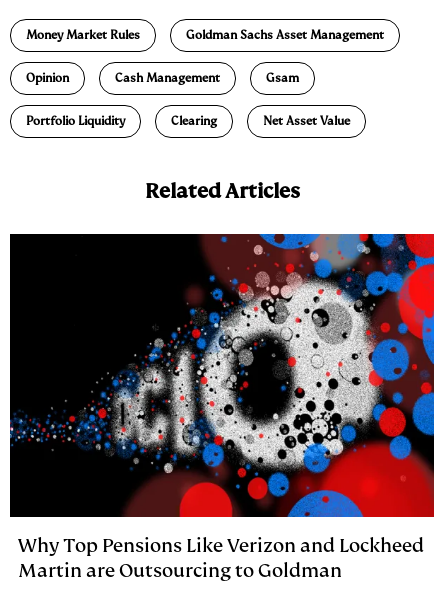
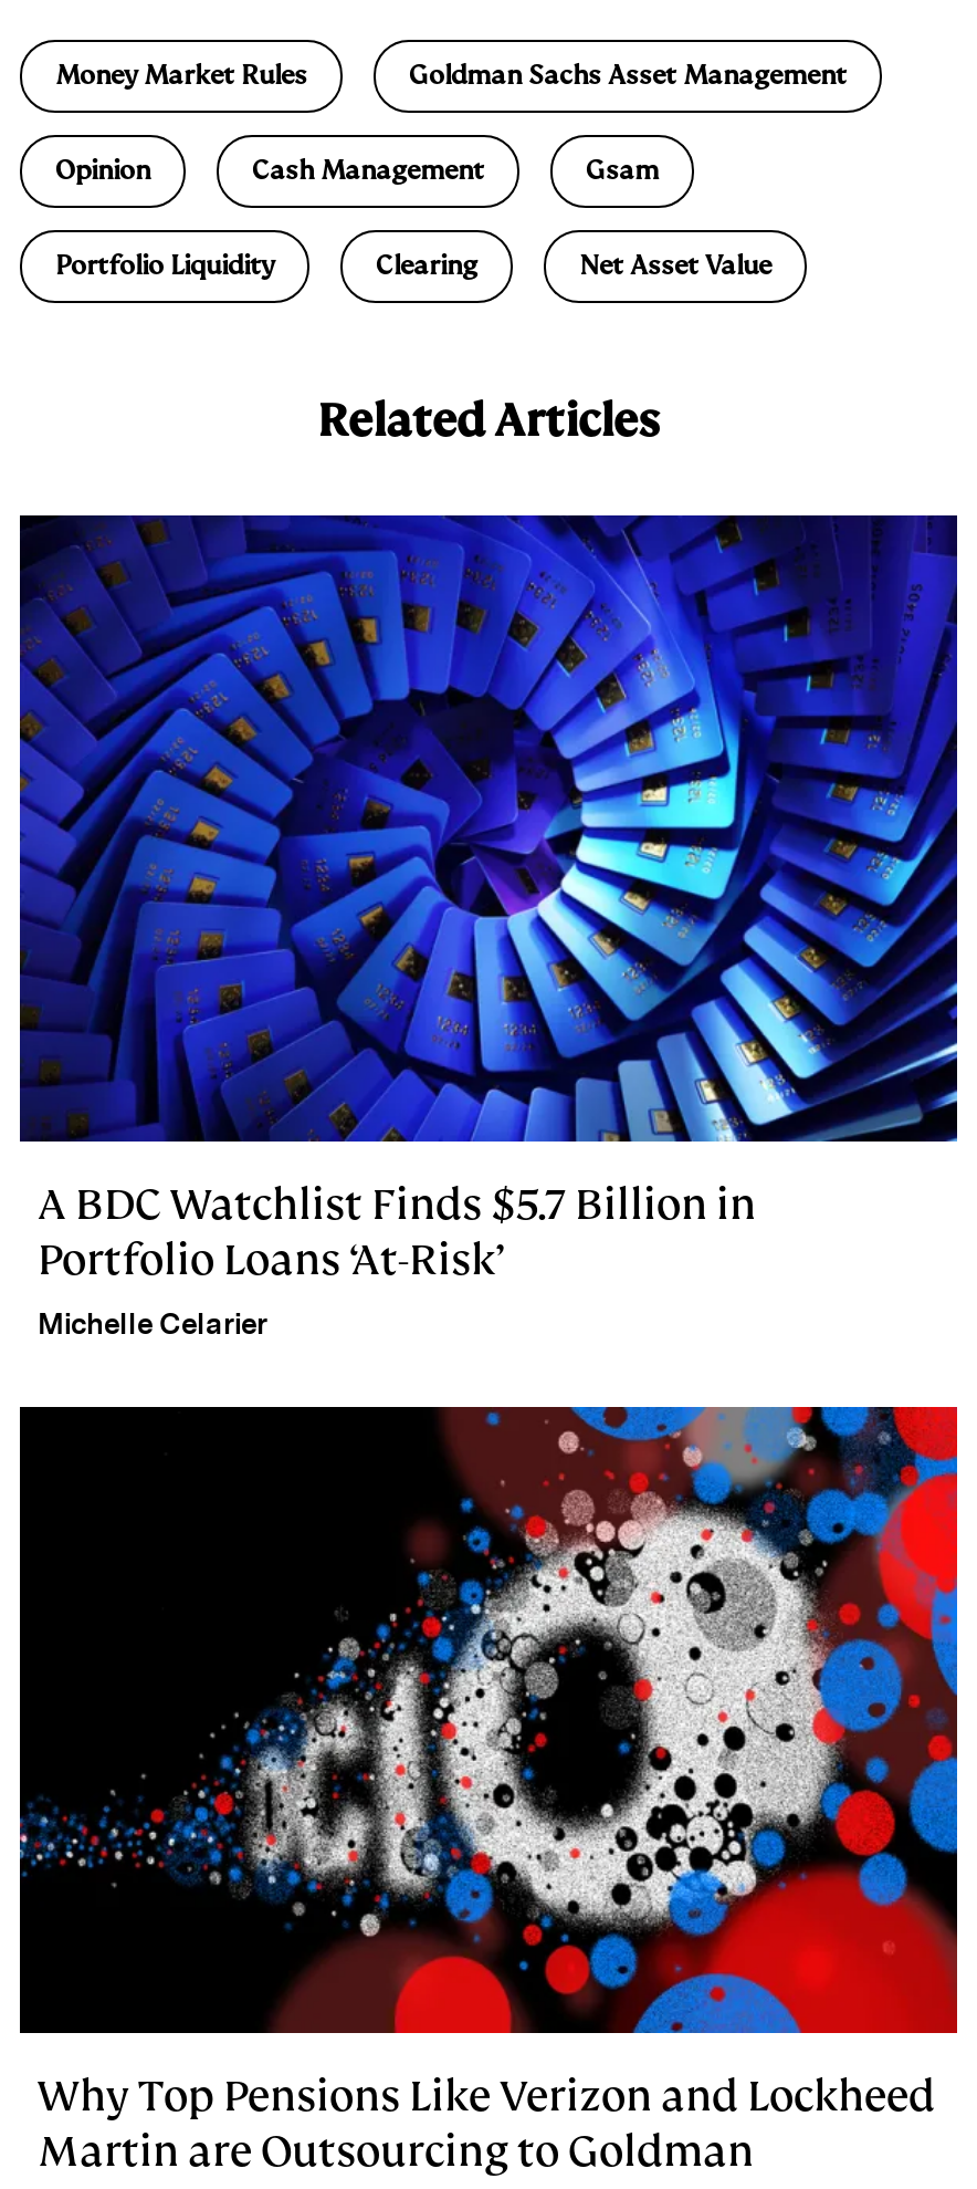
none -> [18,513,959,1341] [image] | A BDC Watchlist Finds $5.7 Billion in | Portfolio Loans ‘At-Risk’ | Michelle Celarier

